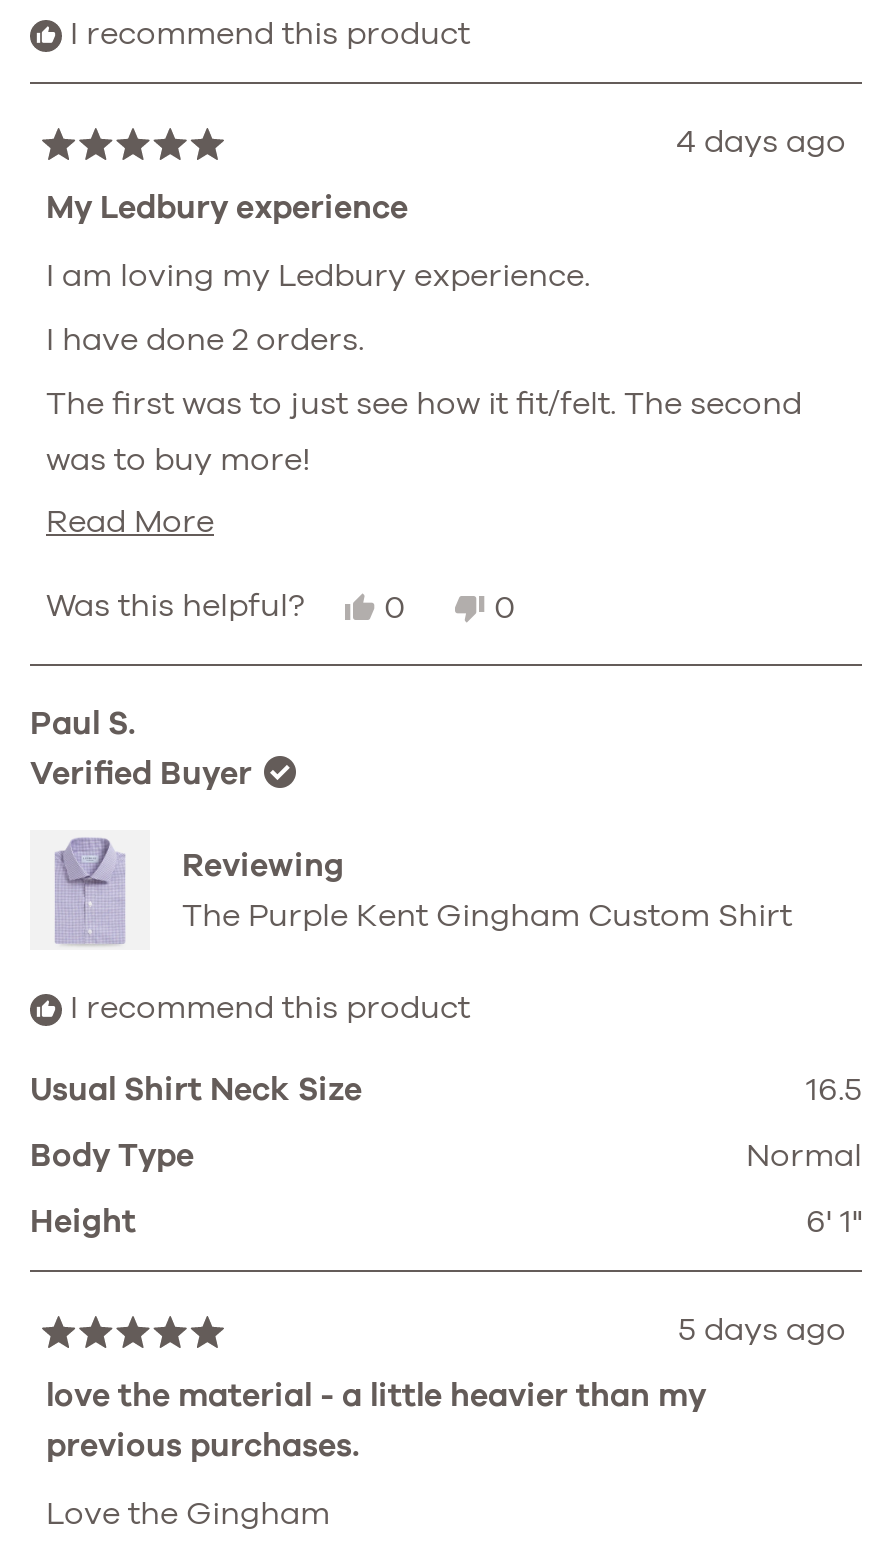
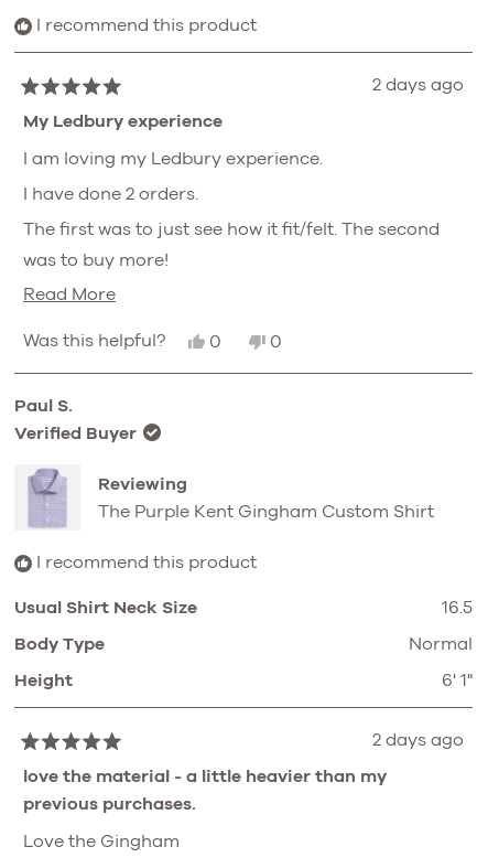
[676,121,846,159] 4 days ago -> [372,73,464,94] 2 days ago
[678,1309,846,1347] 5 days ago -> [372,729,464,750] 2 days ago

